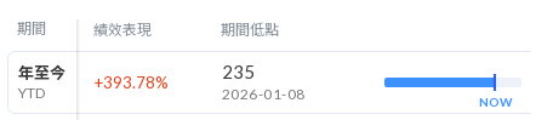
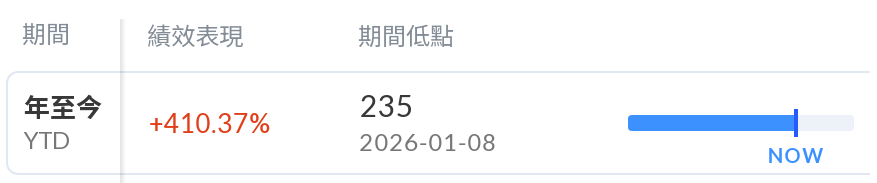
[18,62,168,92] 年至今 +393.78% -> [24,90,271,138] 年至今 +410.37%

